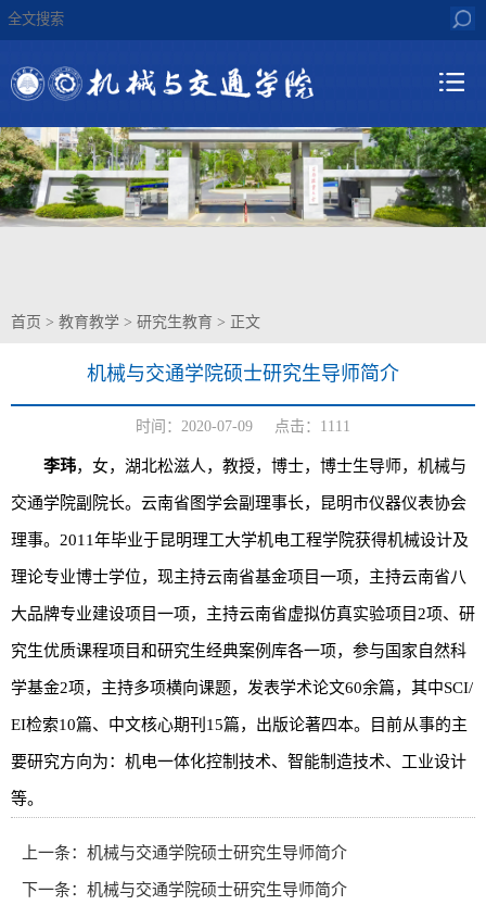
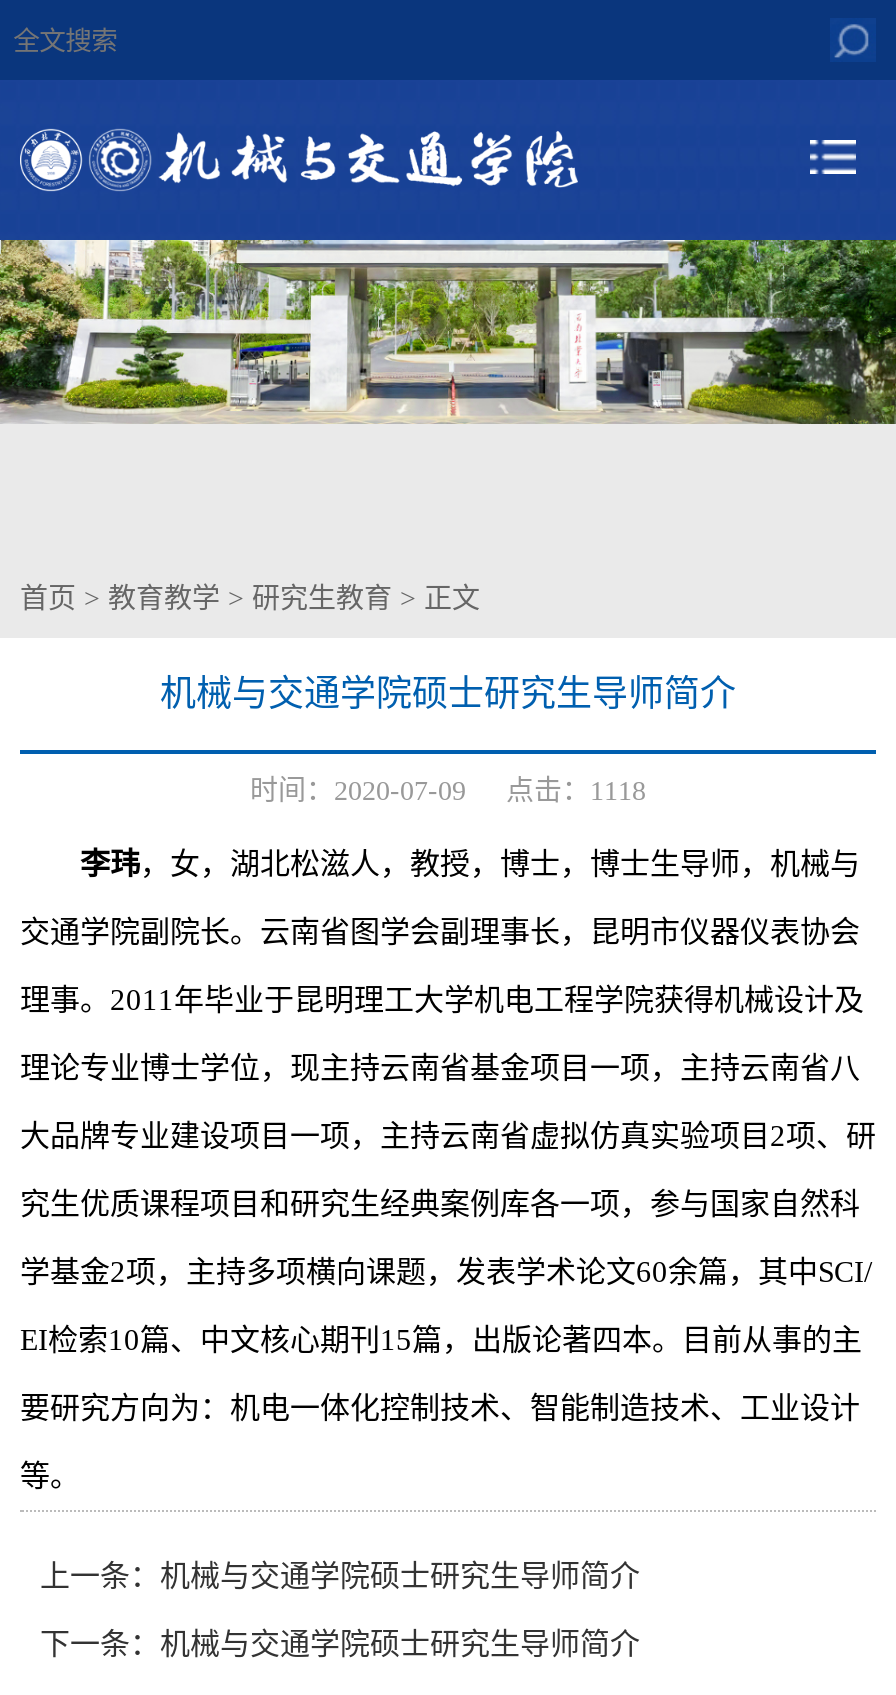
[136,419,350,435] 时间：2020-07-09 点击：1111 -> [250,777,646,807] 时间：2020-07-09 点击：1118

